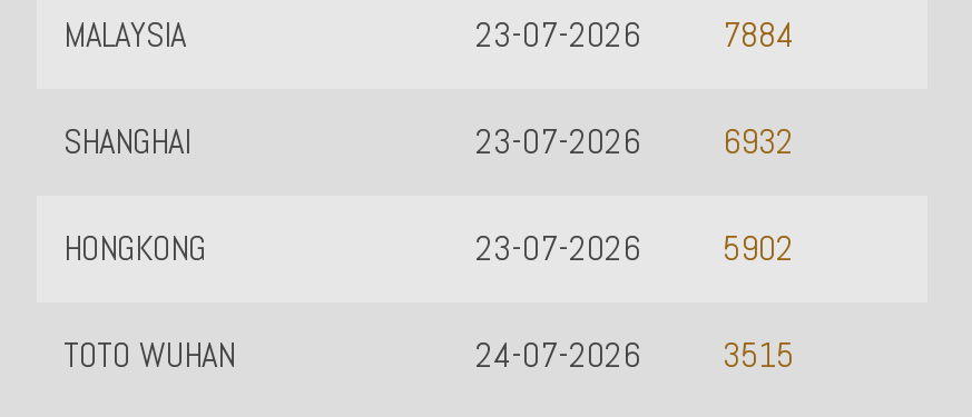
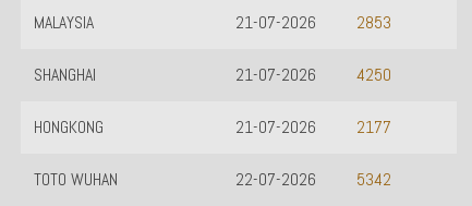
[475,13,640,58] 23-07-2026 -> [235,12,316,34] 21-07-2026
[723,14,794,59] 7884 -> [356,12,391,34] 2853
[475,120,640,164] 23-07-2026 -> [235,64,316,86] 21-07-2026
[723,121,794,165] 6932 -> [356,65,391,87] 4250
[475,227,640,271] 23-07-2026 -> [235,117,316,138] 21-07-2026
[723,228,794,272] 5902 -> [356,117,391,139] 2177
[475,333,640,378] 24-07-2026 -> [235,169,316,191] 22-07-2026
[723,334,794,379] 3515 -> [356,169,391,191] 5342

